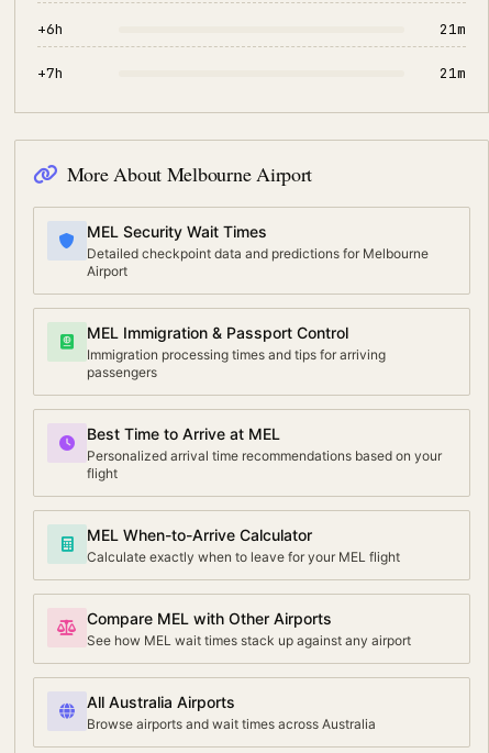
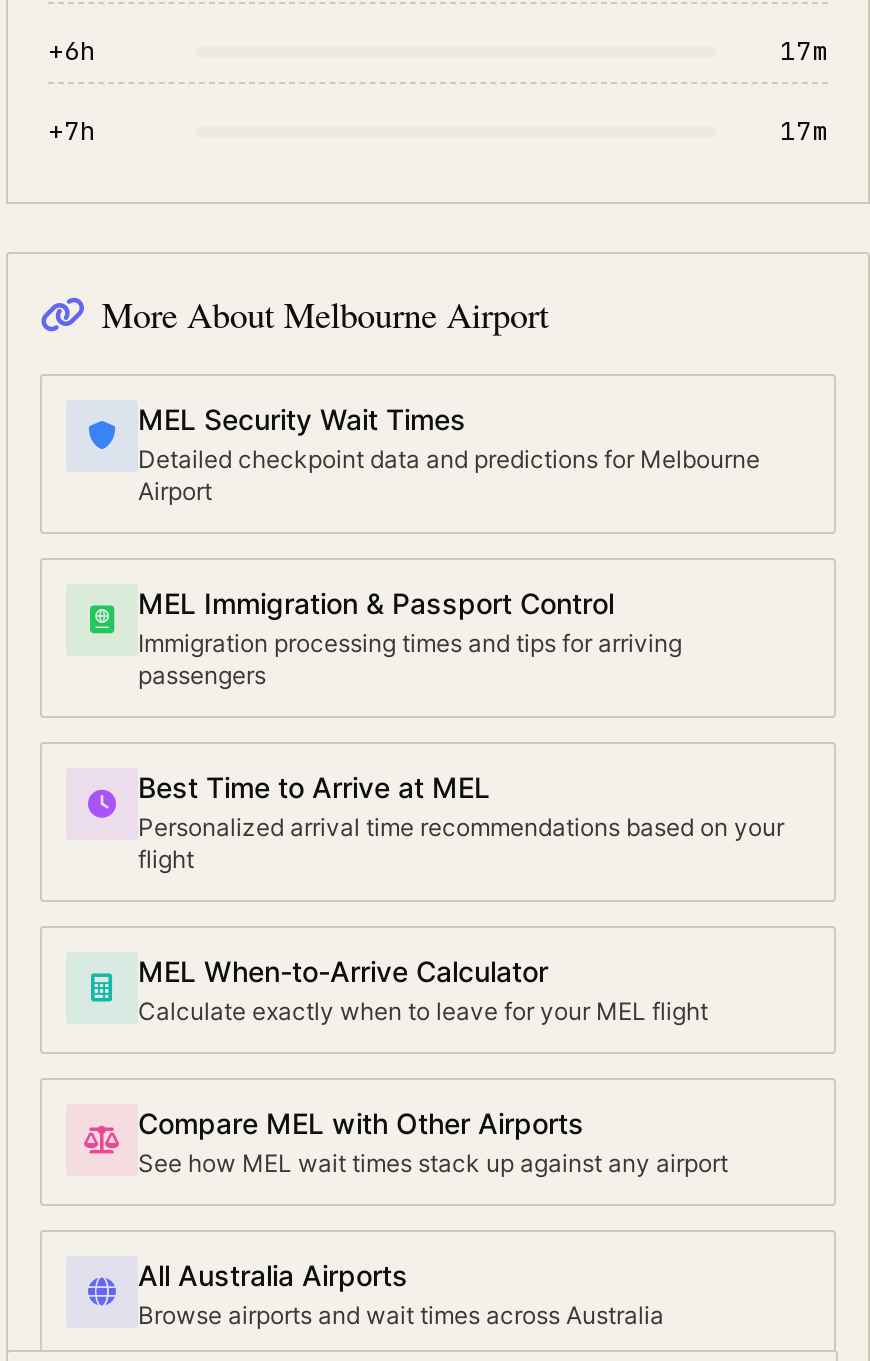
[440,20,466,38] 21m -> [780,34,828,68] 17m
[440,64,466,82] 21m -> [780,114,828,148] 17m

